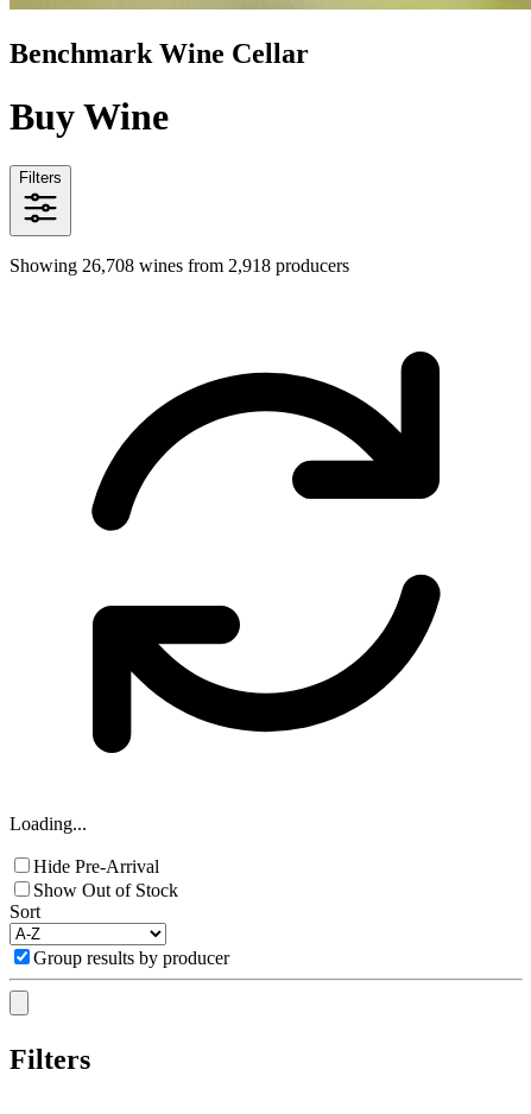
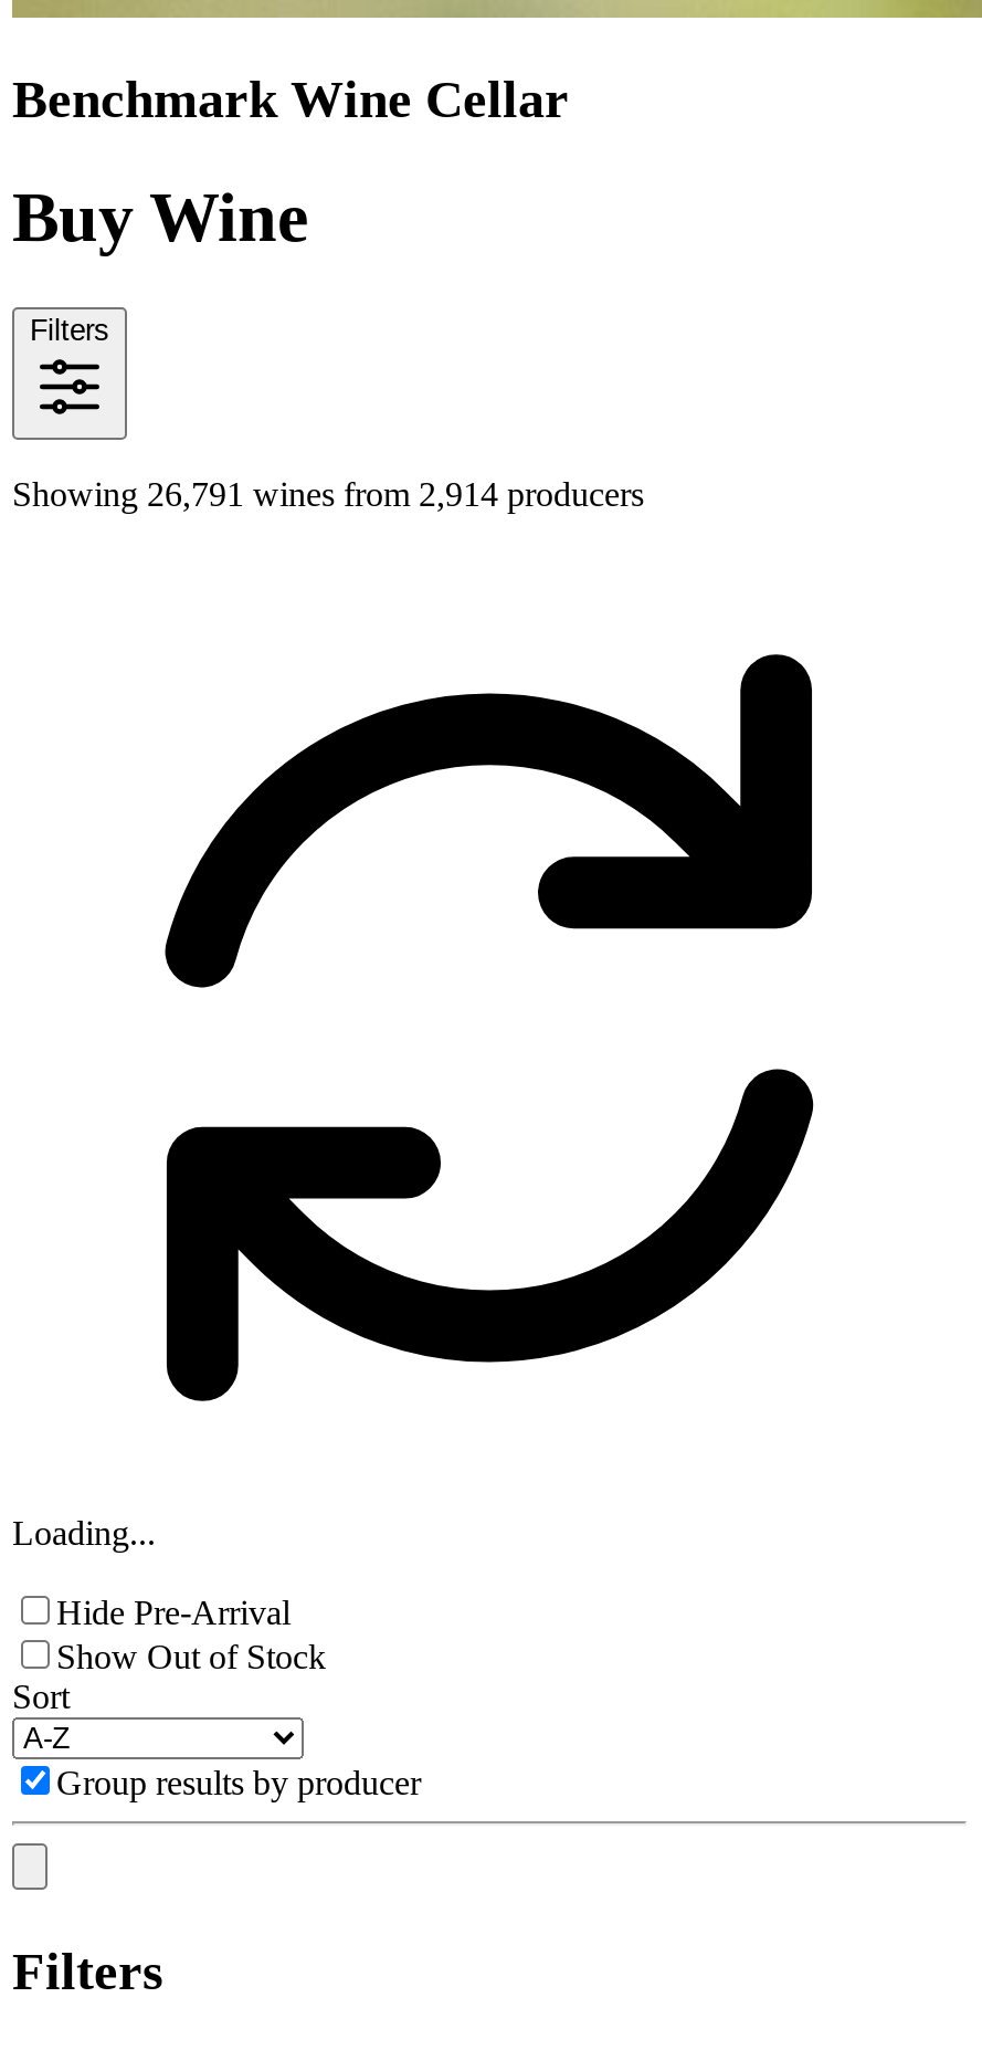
[10,255,349,275] Showing 26,708 wines from 2,918 producers -> [12,475,644,512] Showing 26,791 wines from 2,914 producers

